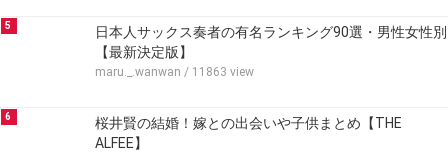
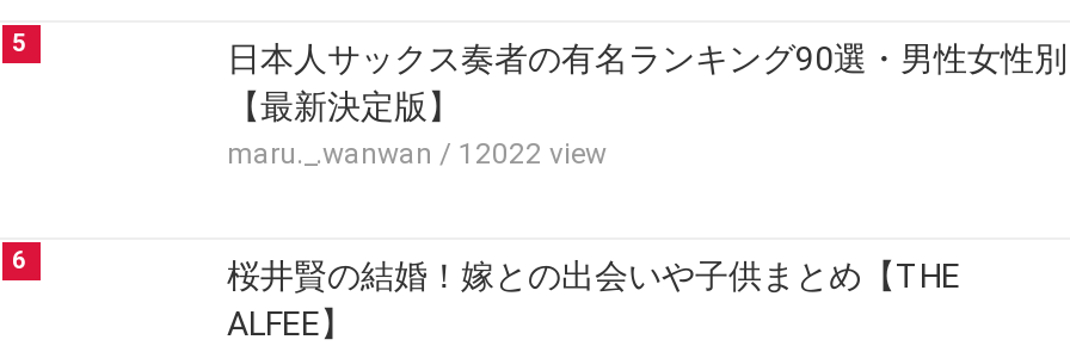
[95,65,254,79] maru._.wanwan / 11863 view -> [227,137,607,171] maru._.wanwan / 12022 view

